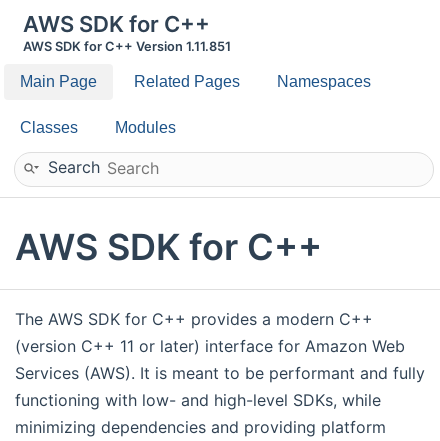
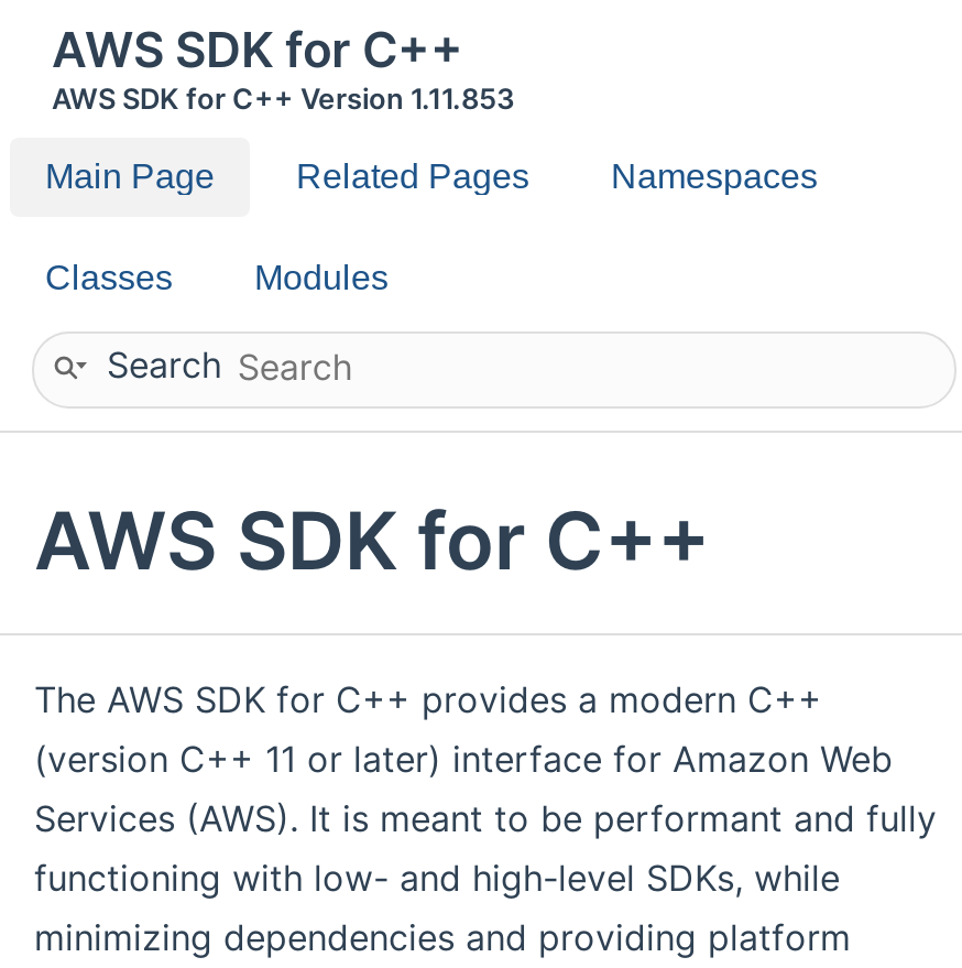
[23,39,231,54] AWS SDK for C++ Version 1.11.851 -> [52,83,514,116] AWS SDK for C++ Version 1.11.853

